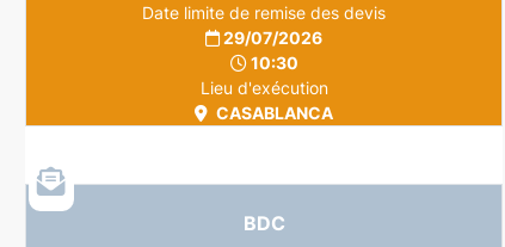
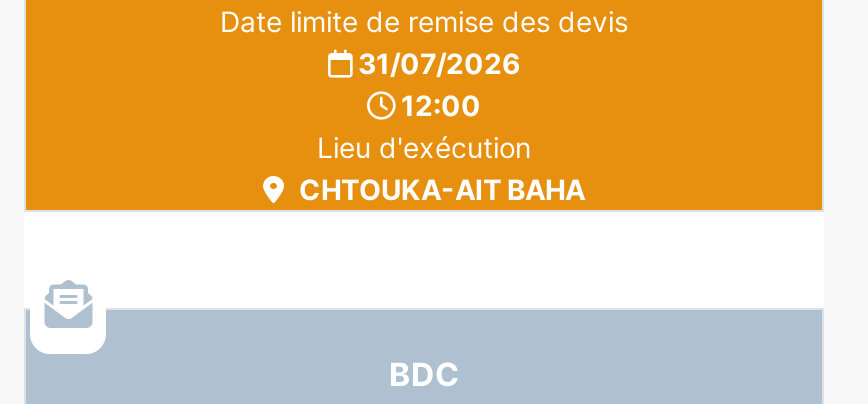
[220,27,322,48] 29/07/2026 -> [352,46,520,80] 31/07/2026
[247,53,298,73] 10:30 -> [395,88,481,122] 12:00
[216,103,333,123] CASABLANCA -> [299,172,585,206] CHTOUKA-AIT BAHA

